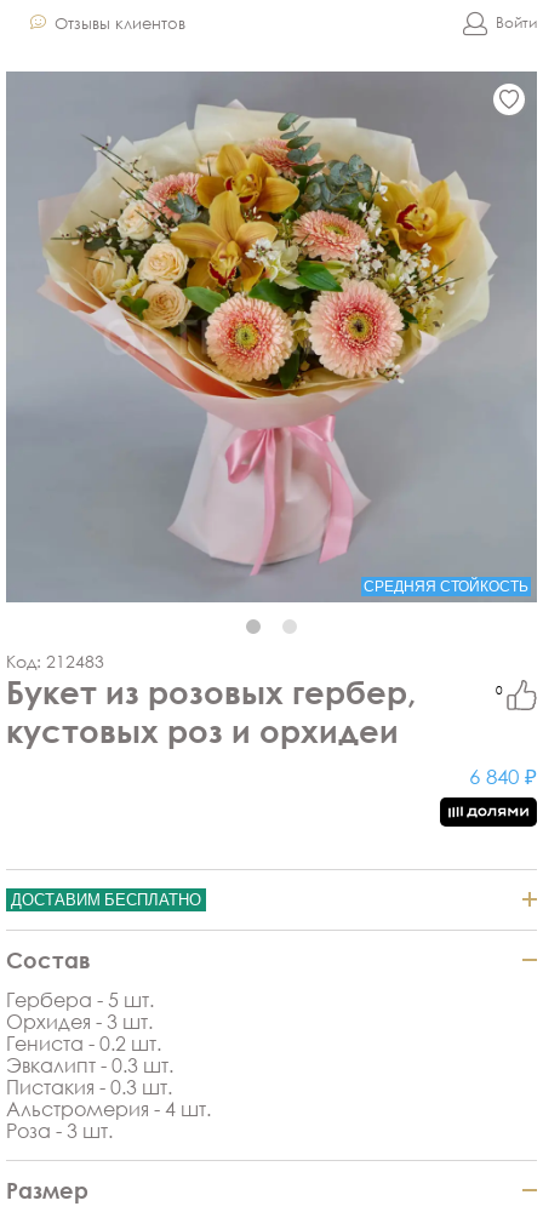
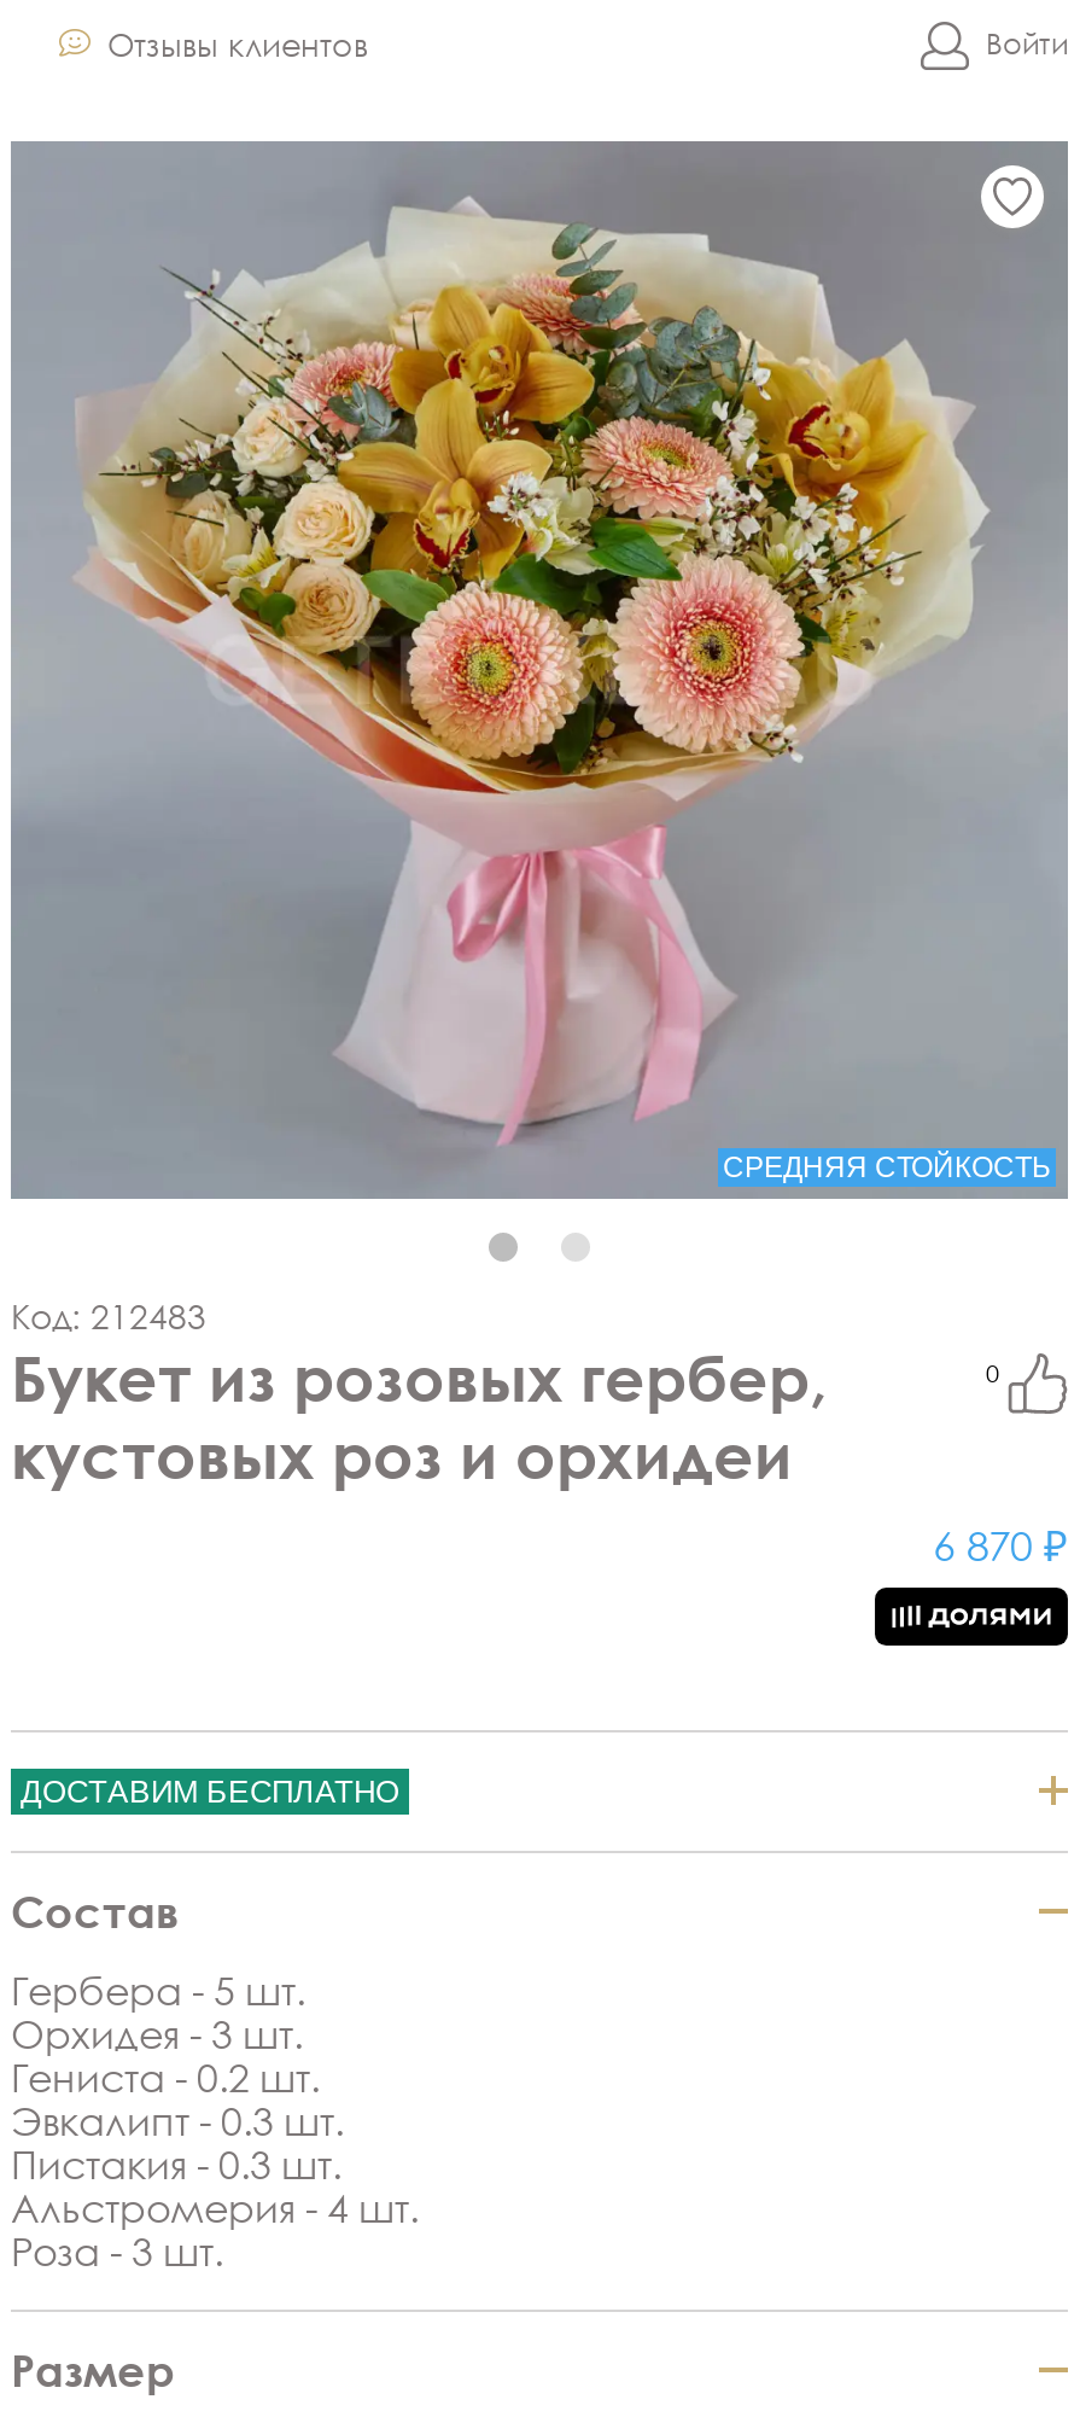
[469,764,537,789] 6 840 ₽ -> [933,1520,1068,1571] 6 870 ₽

